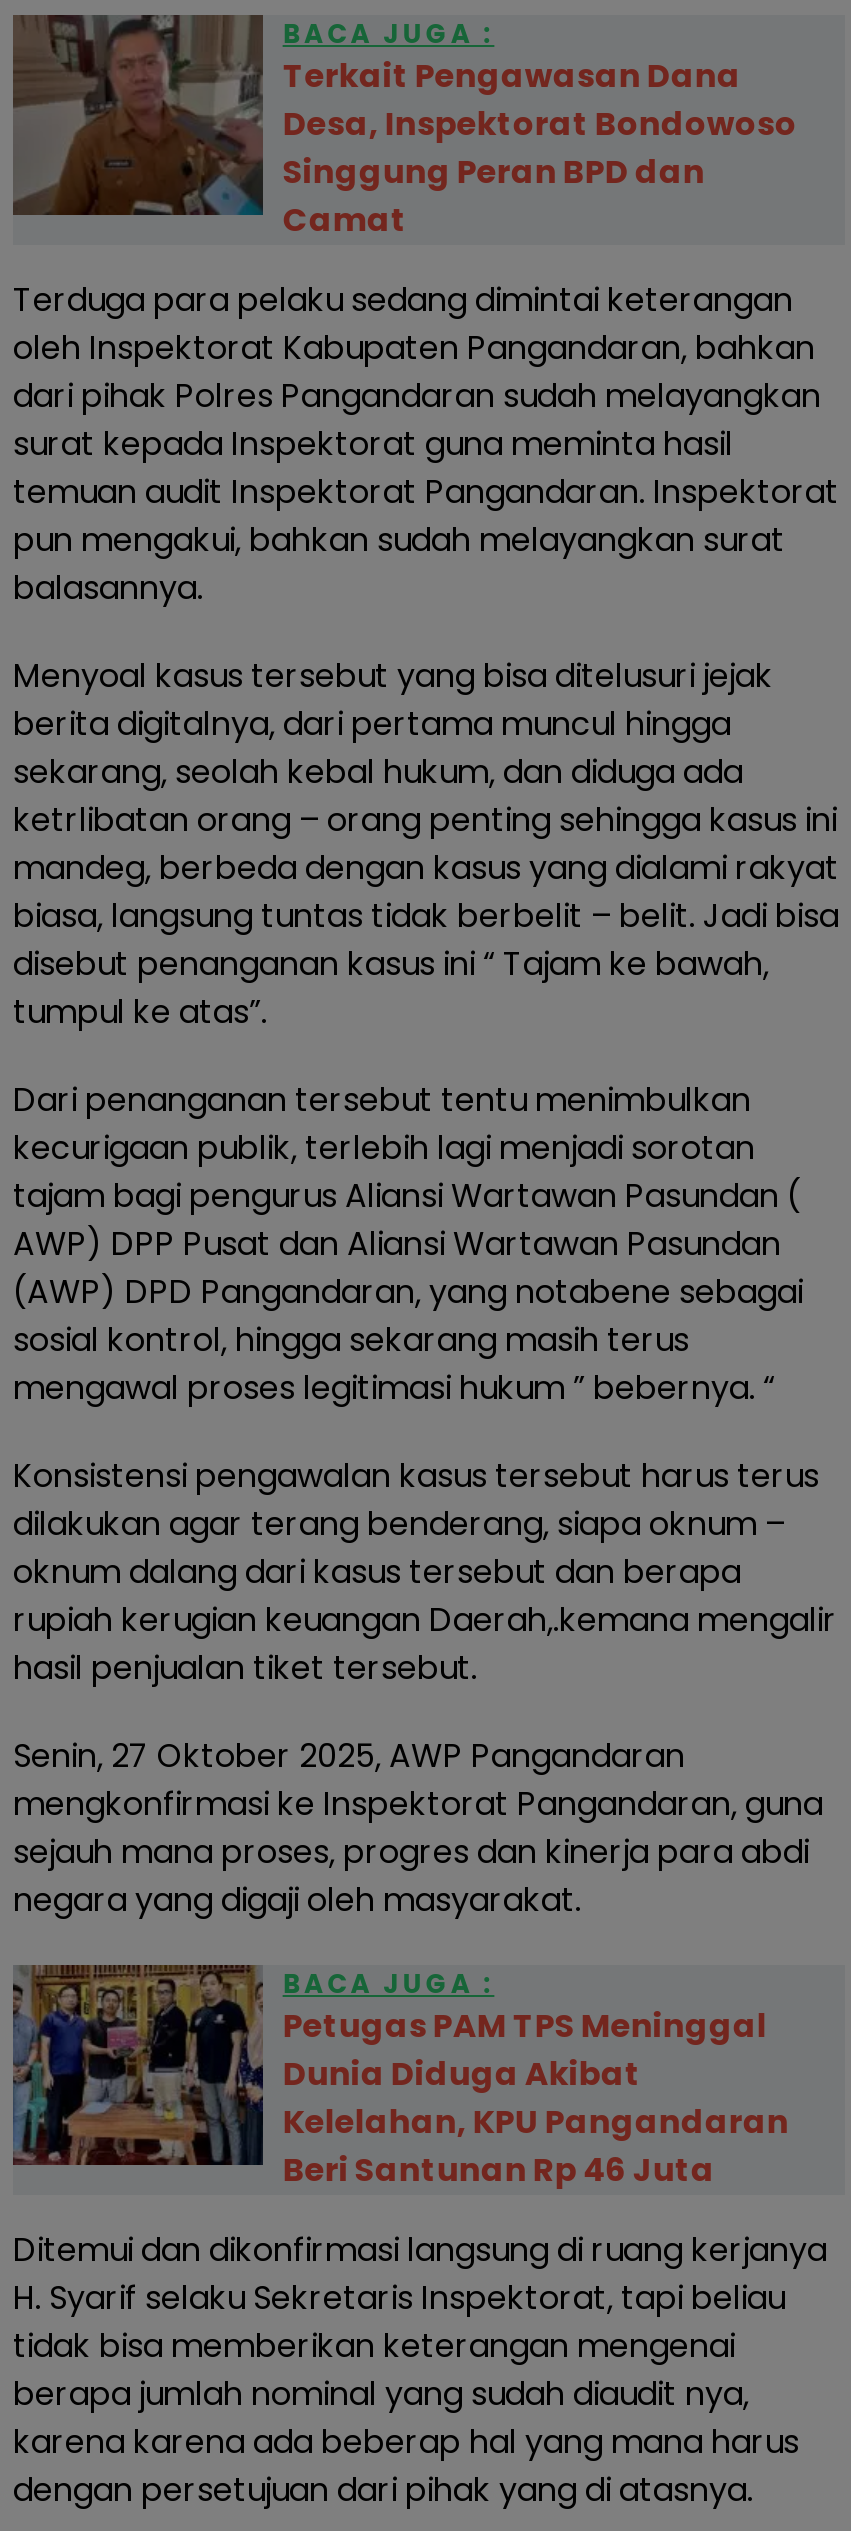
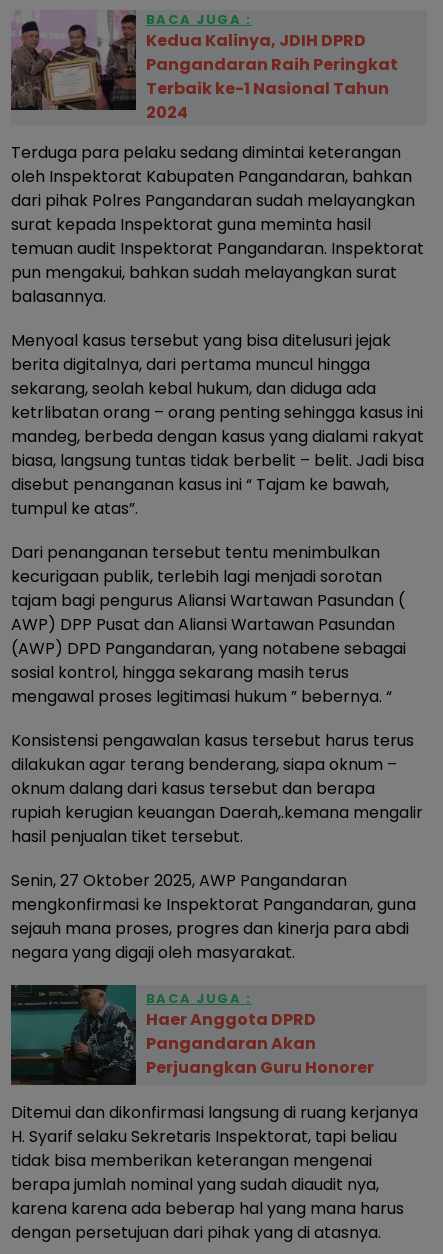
[11,13,797,244] [image] | Terkait Pengawasan Dana | Desa, Inspektorat Bondowoso | Singgung Peran BPD dan | Camat -> [11,10,398,124] [image] | Kedua Kalinya, JDIH DPRD | Pangandaran Raih Peringkat | Terbaik ke-1 Nasional Tahun | 2024
[11,1963,789,2194] [image] | Petugas PAM TPS Meninggal | Dunia Diduga Akibat | Kelelahan, KPU Pangandaran | Beri Santunan Rp 46 Juta -> [10,984,374,1086] [image] | Haer Anggota DPRD | Pangandaran Akan | Perjuangkan Guru Honorer

